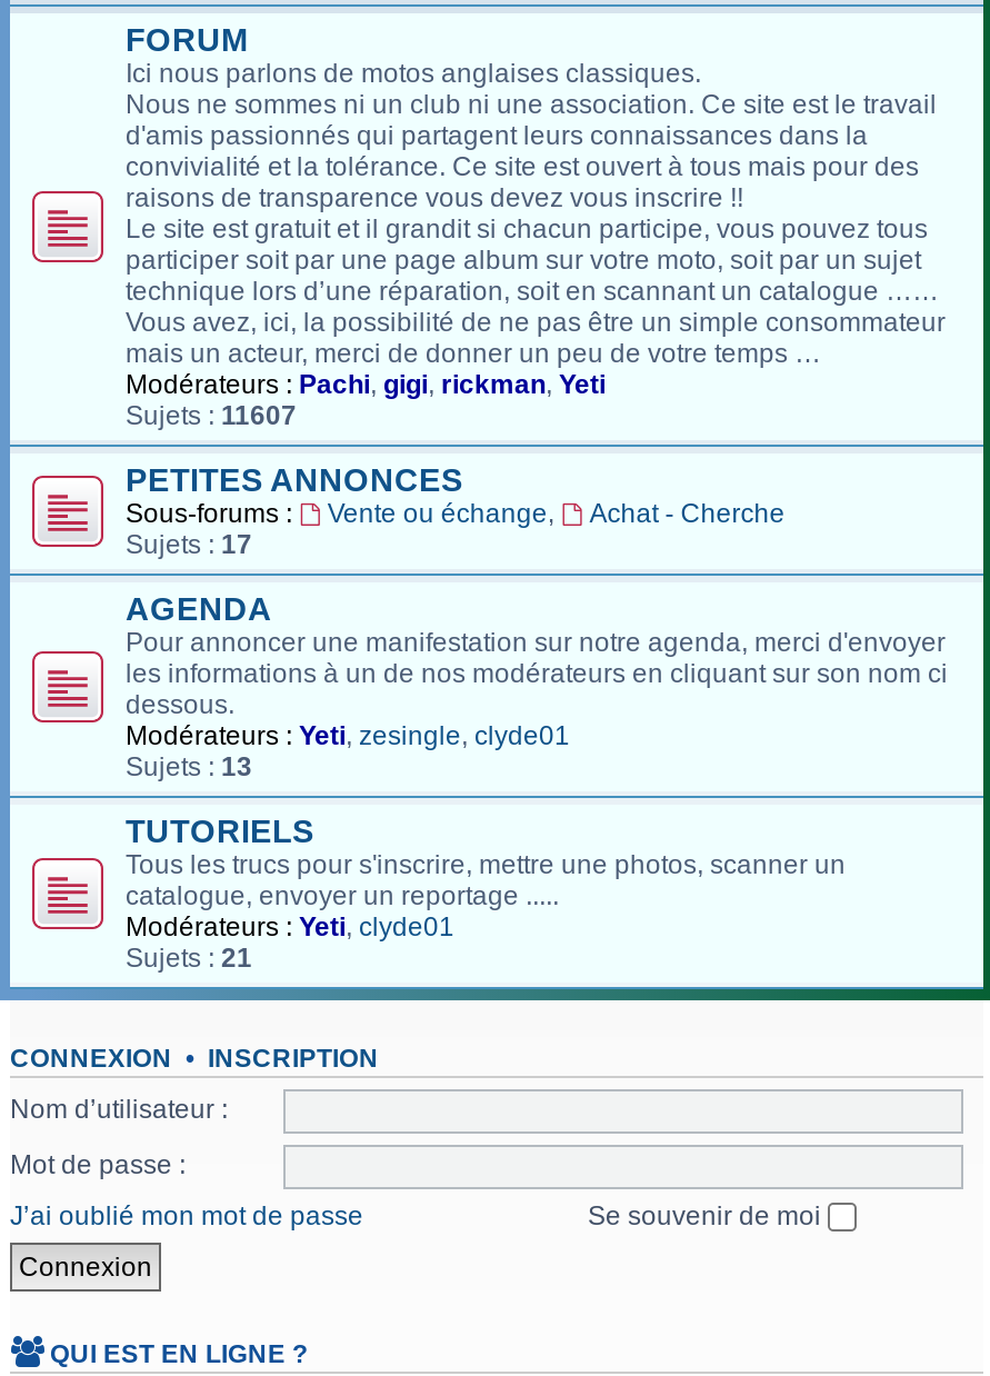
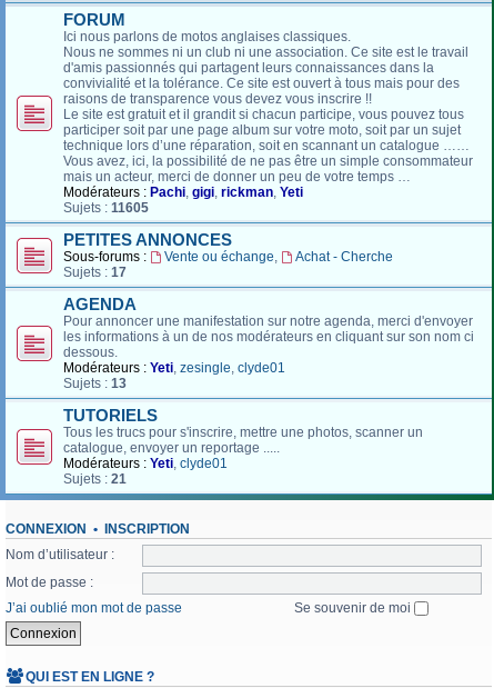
[126,400,297,431] Sujets : 11607 -> [63,200,149,216] Sujets : 11605

